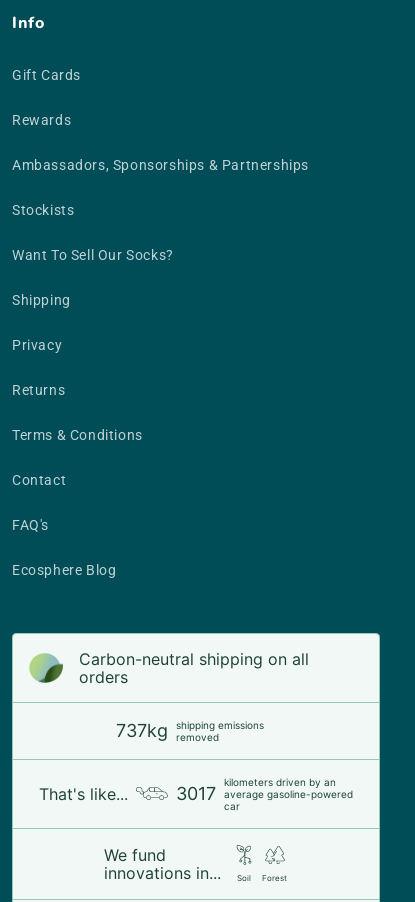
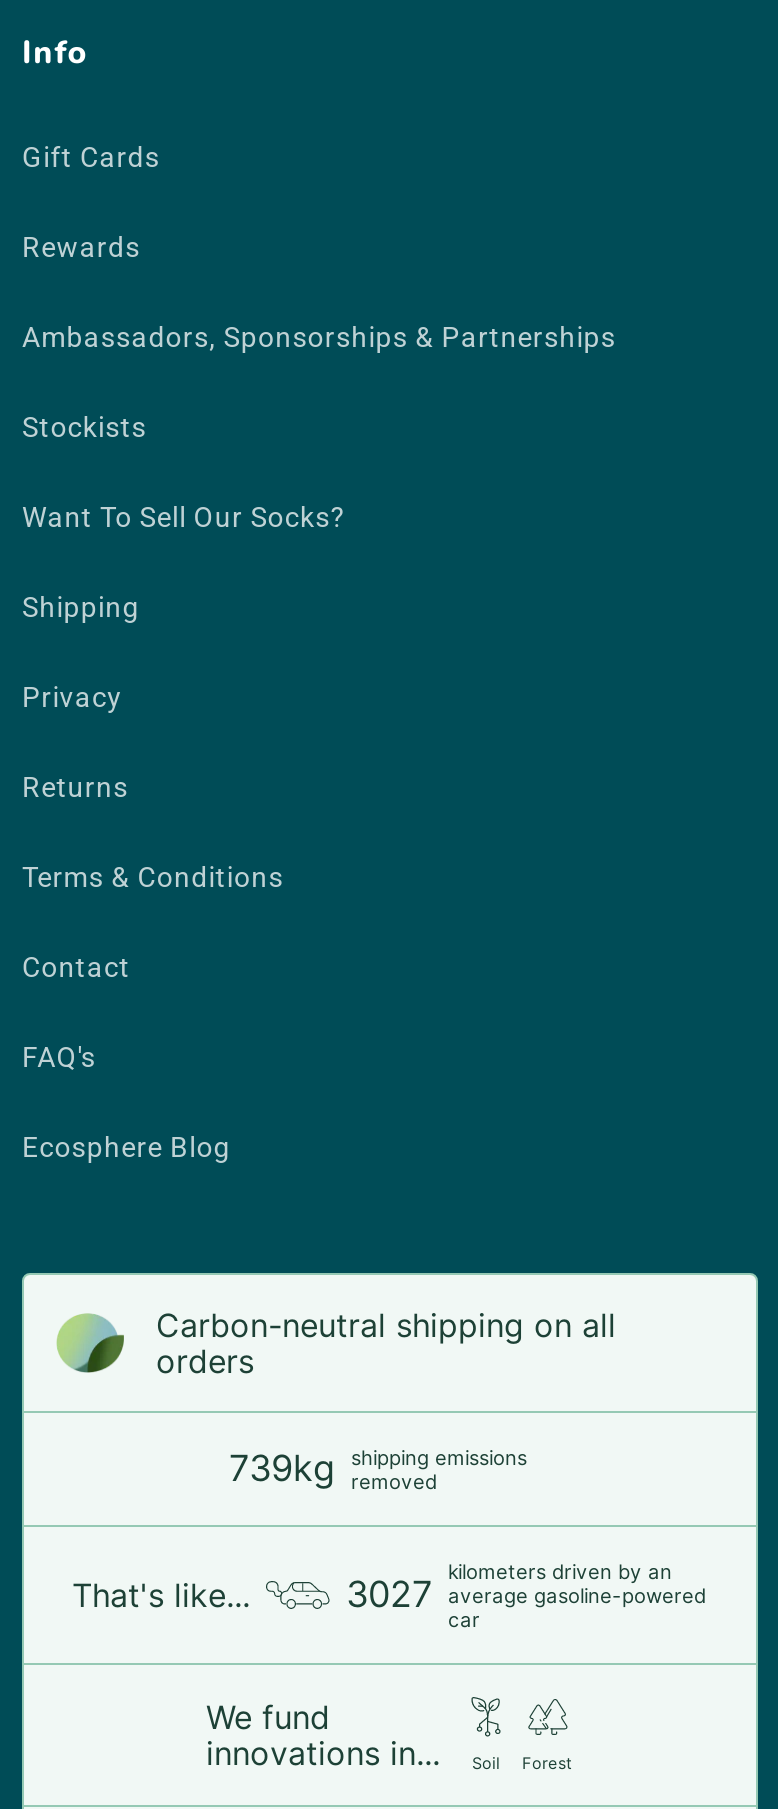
[116,718,264,742] 737kg shipping emissions removed -> [229,1445,527,1493] 739kg shipping emissions removed
[175,782,352,803] 3017 average gasoline-powered -> [346,1573,706,1615] 3027 average gasoline-powered

